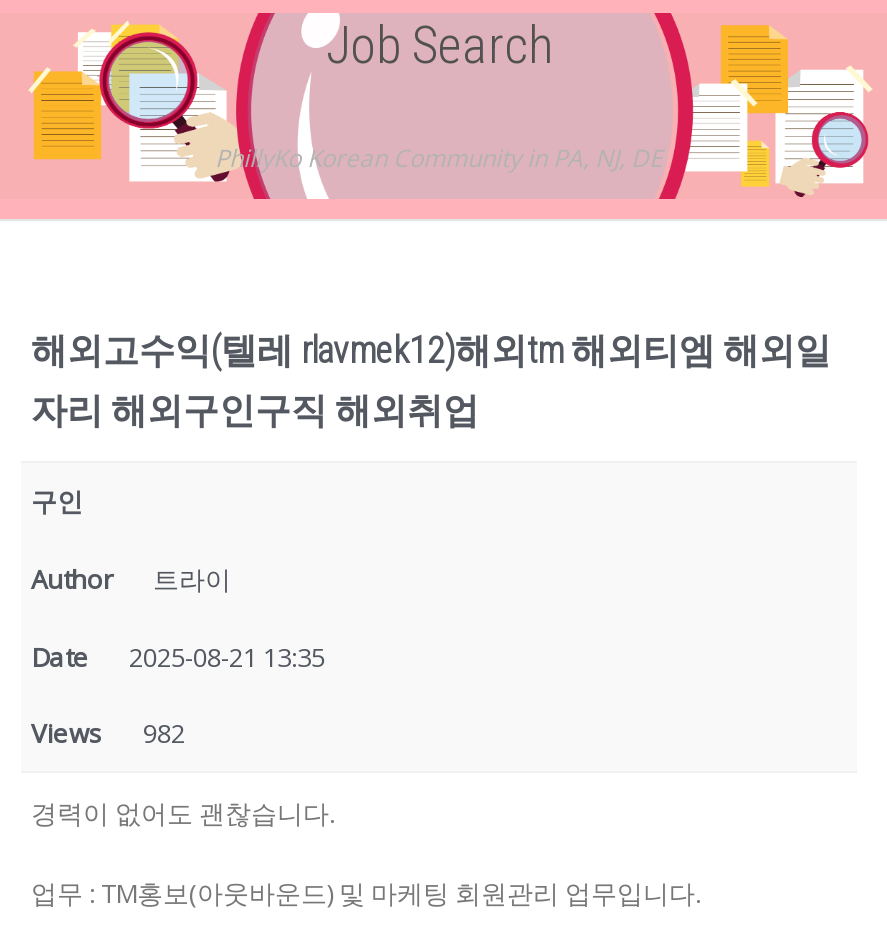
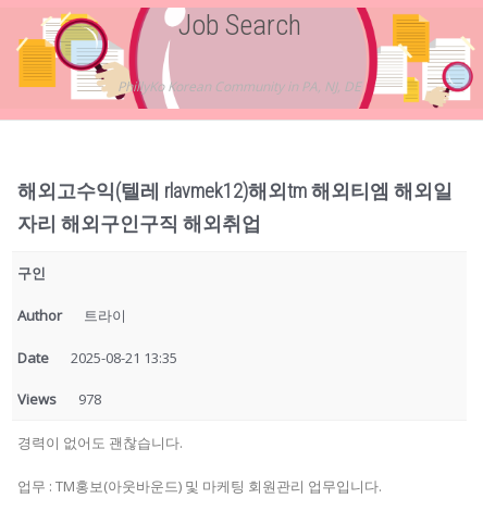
[31,715,185,751] Views 982 -> [17,389,101,409] Views 978

